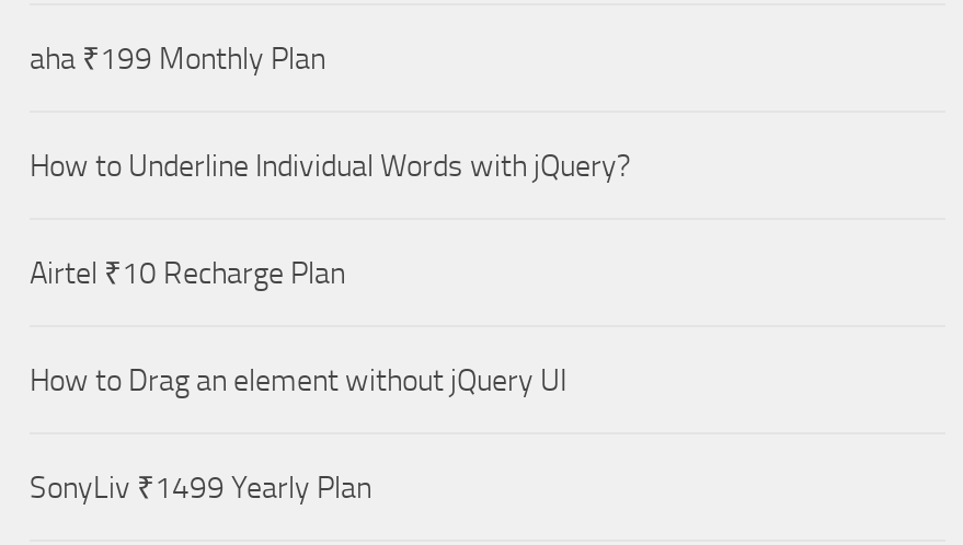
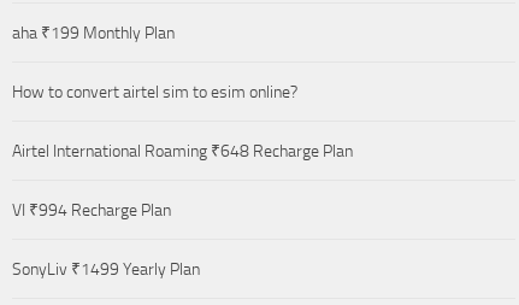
[30,148,630,185] How to Underline Individual Words with jQuery? -> [12,82,297,103] How to convert airtel sim to esim online?
[30,255,345,292] Airtel ₹10 Recharge Plan -> [12,141,353,162] Airtel International Roaming ₹648 Recharge Plan
[30,362,566,400] How to Drag an element without jQuery UI -> [12,200,171,221] VI ₹994 Recharge Plan

